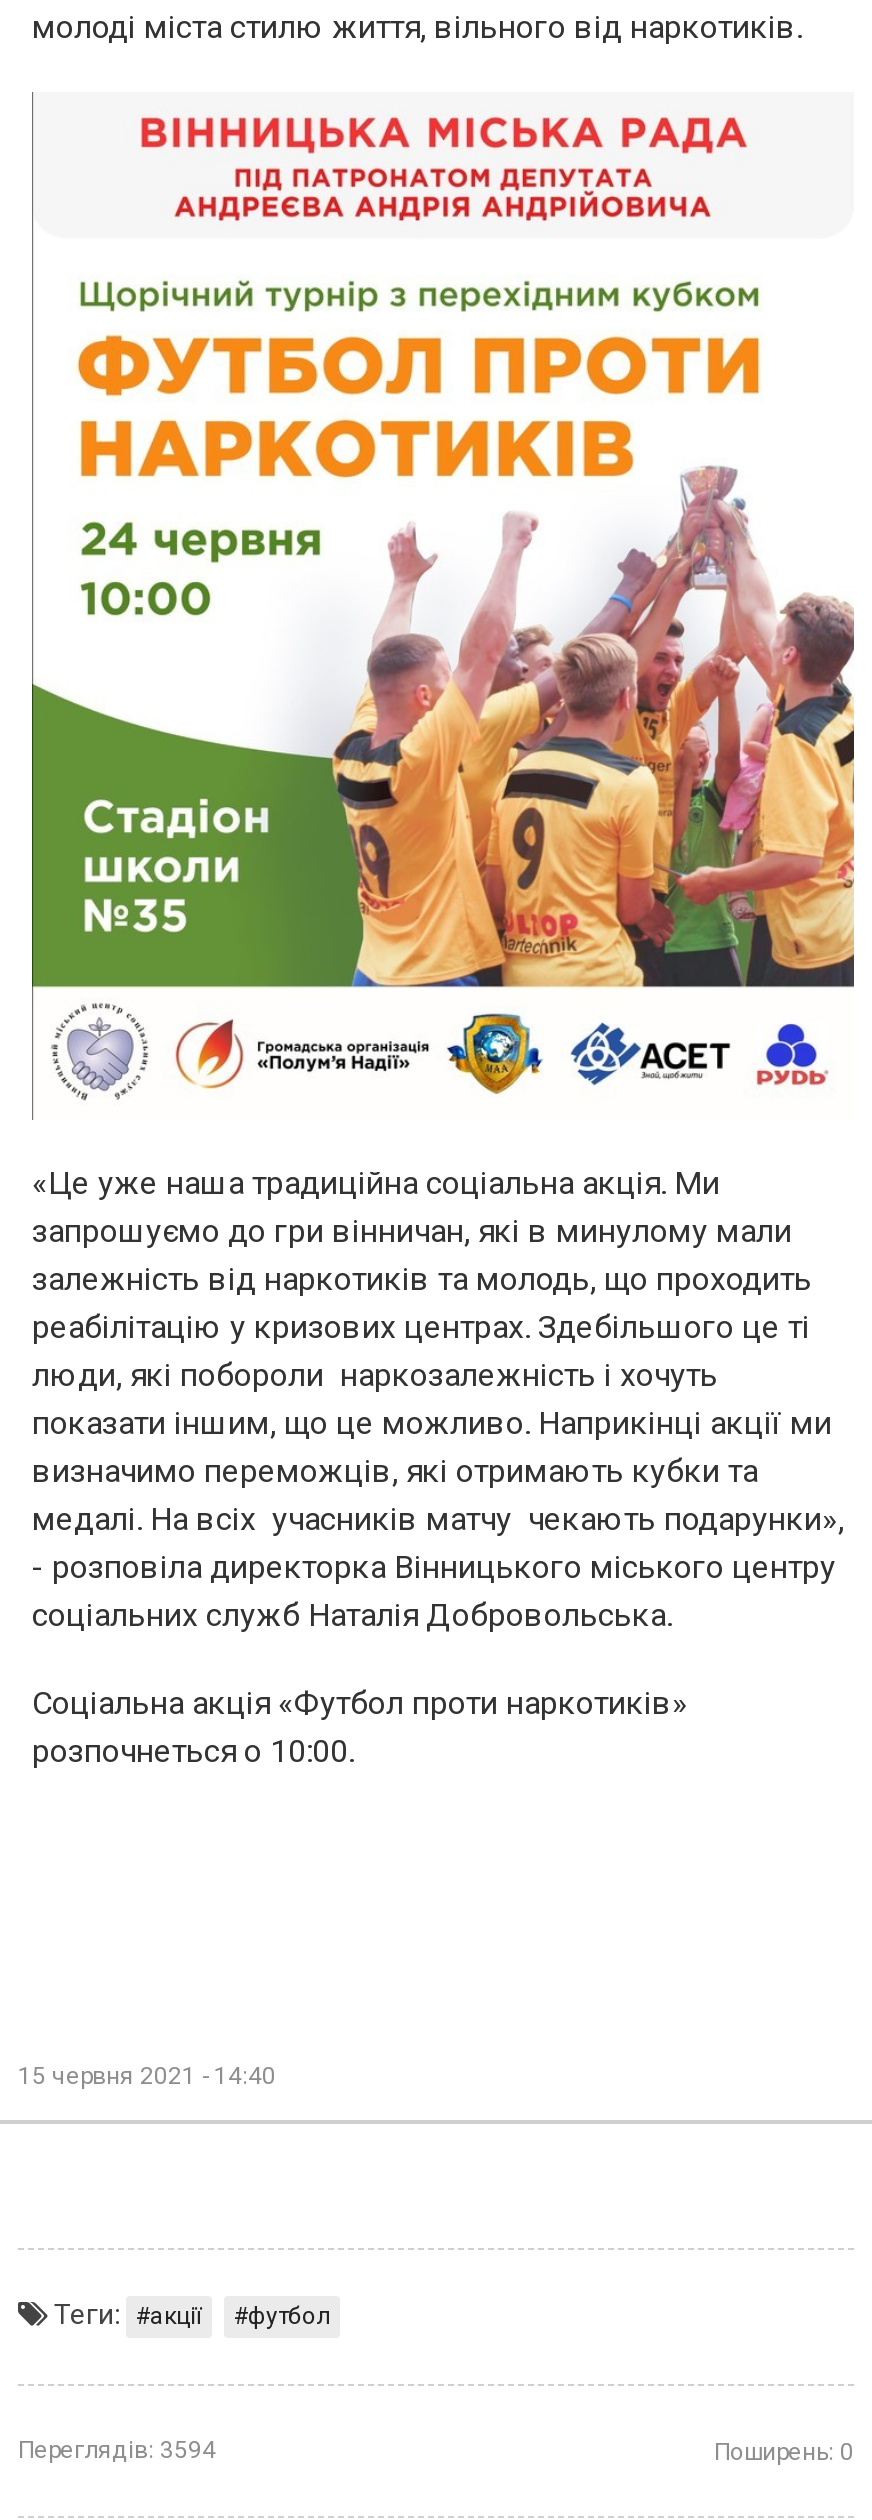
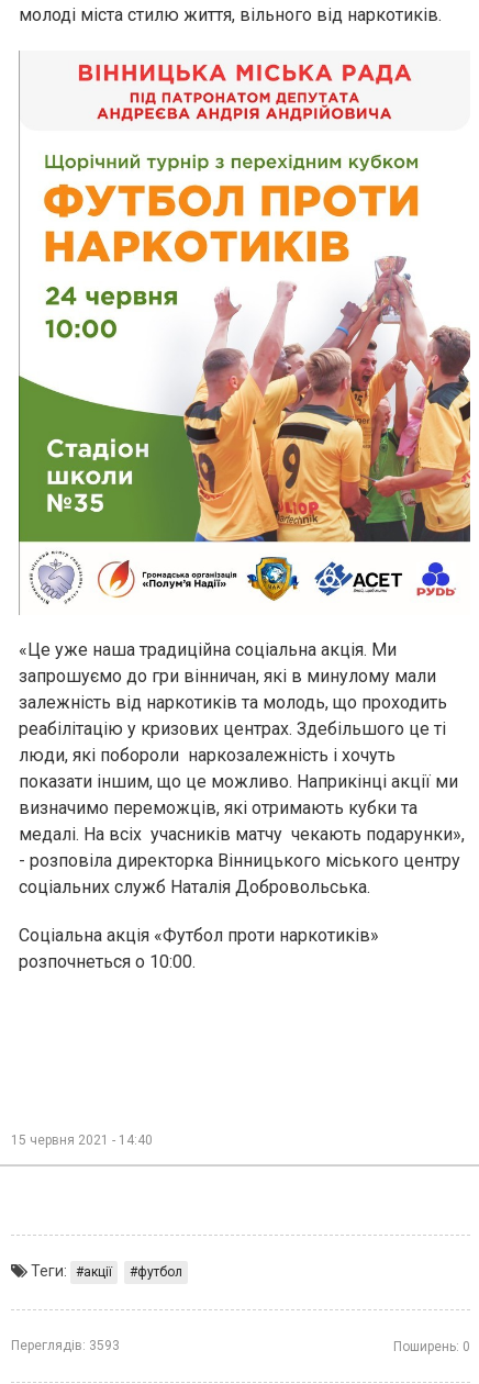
[18,2435,216,2463] Переглядів: 3594 -> [11,1337,120,1353] Переглядів: 3593

